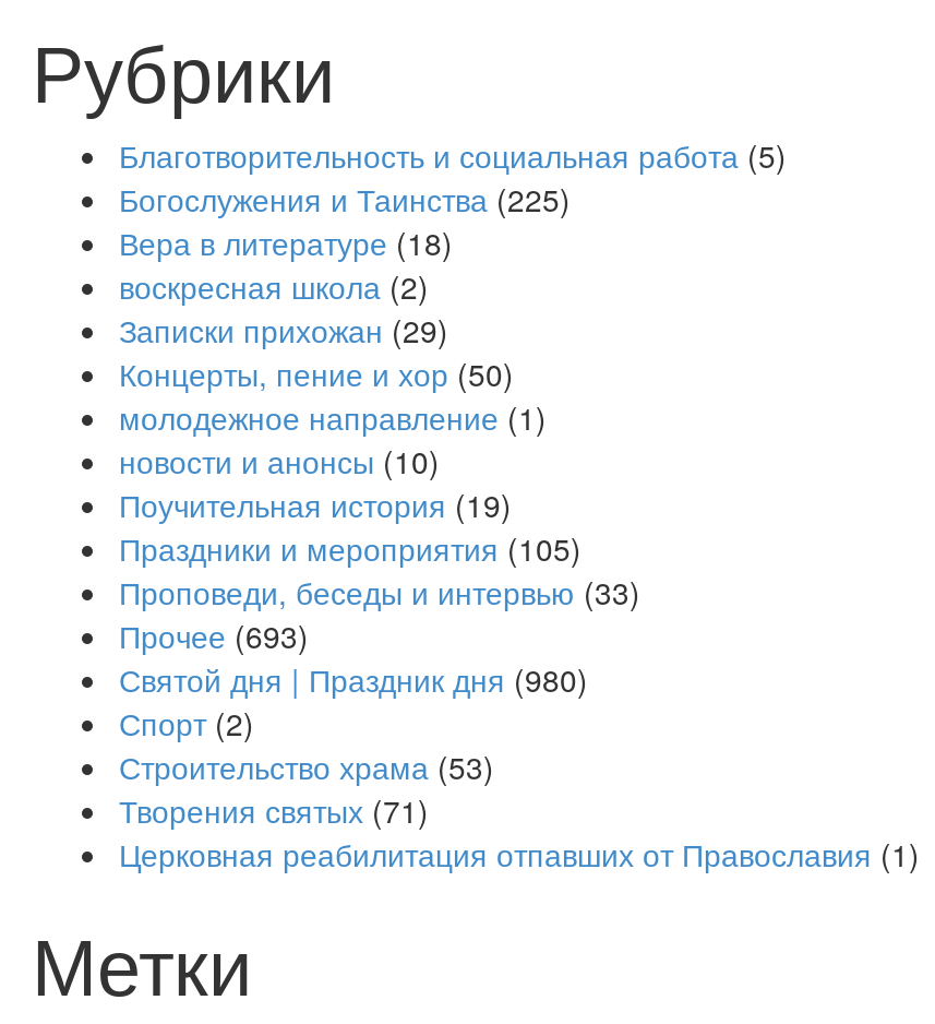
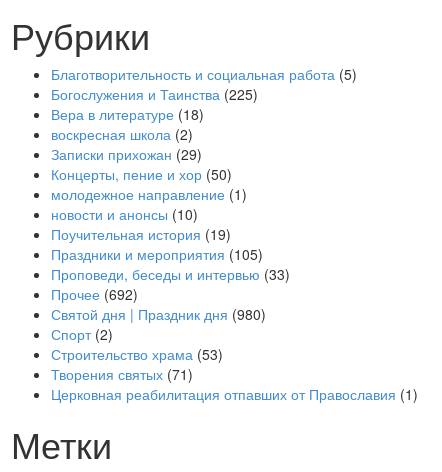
[119,614,309,657] Прочее (693) -> [51,284,138,304] Прочее (692)

